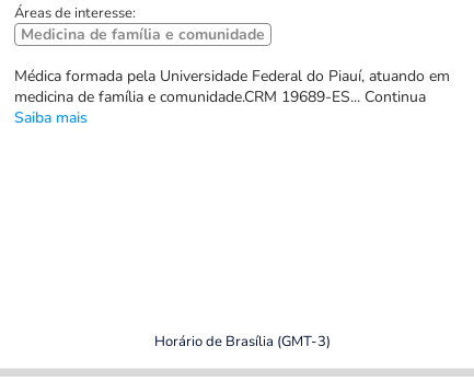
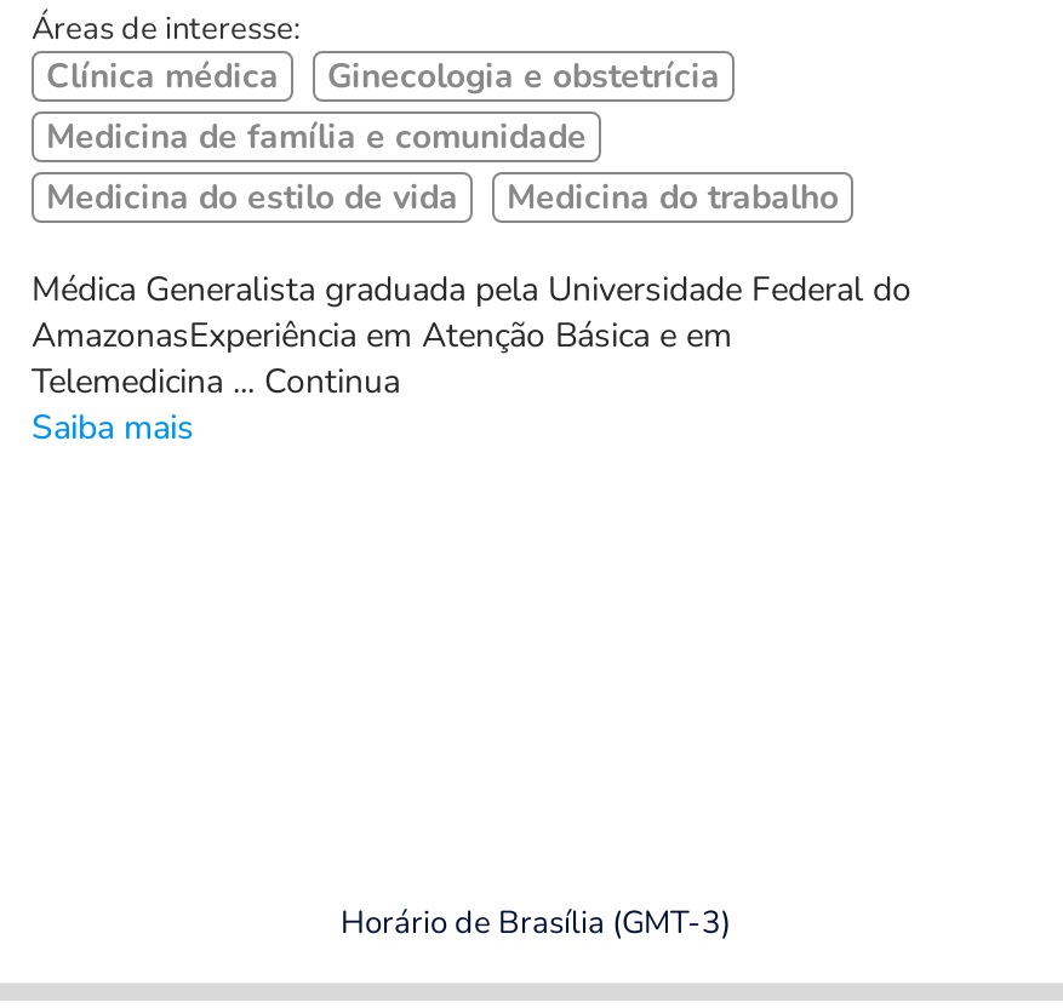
none -> [46,52,720,98] Clínica médica | Ginecologia e obstetrícia
[14,65,450,107] Médica formada pela Universidade Federal do Piauí, atuando em | medicina de família e comunidade.CRM 19689-ES... Continua -> [32,173,911,404] Medicina do estilo de vida | Medicina do trabalho | Médica Generalista graduada pela Universidade Federal do | AmazonasExperiência em Atenção Básica e em | Telemedicina ... Continua

